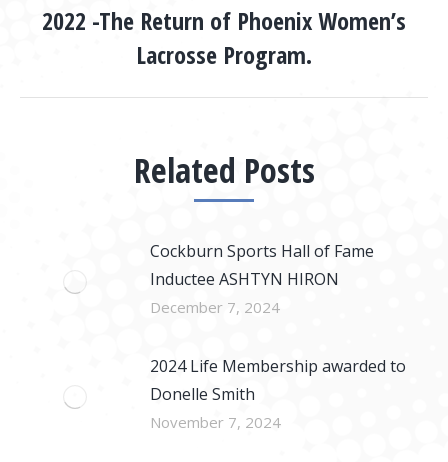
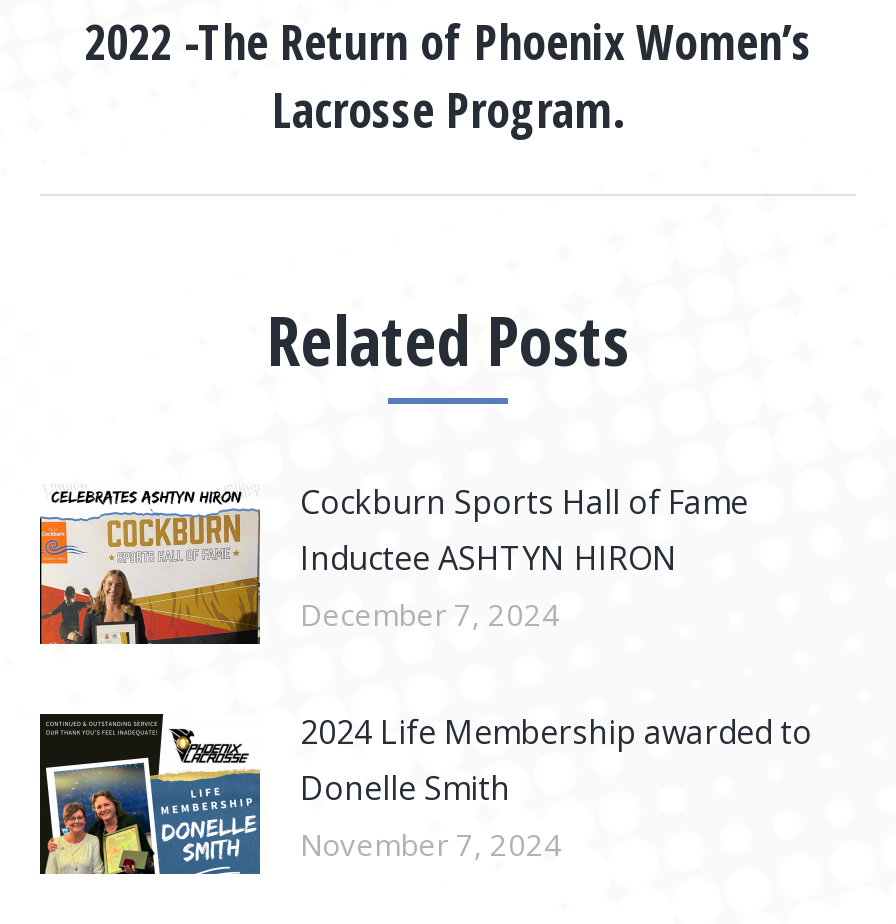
none -> [38,488,262,646] [image]
none -> [38,712,262,876] [image]

